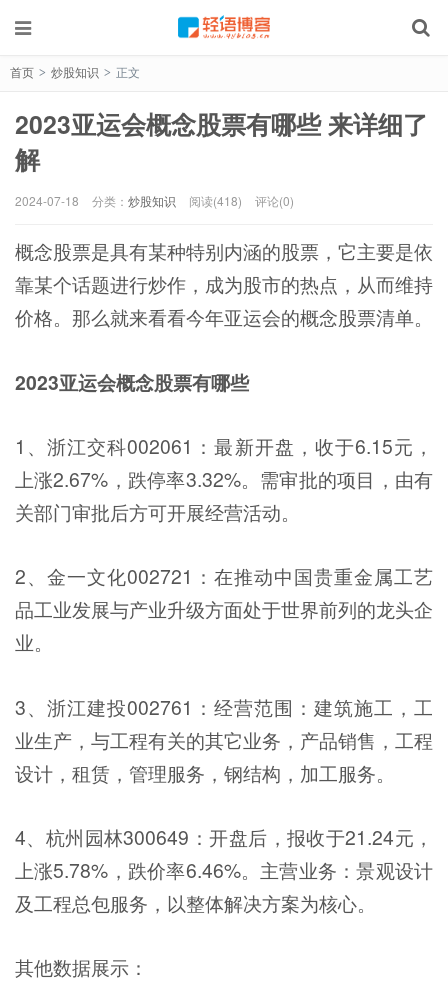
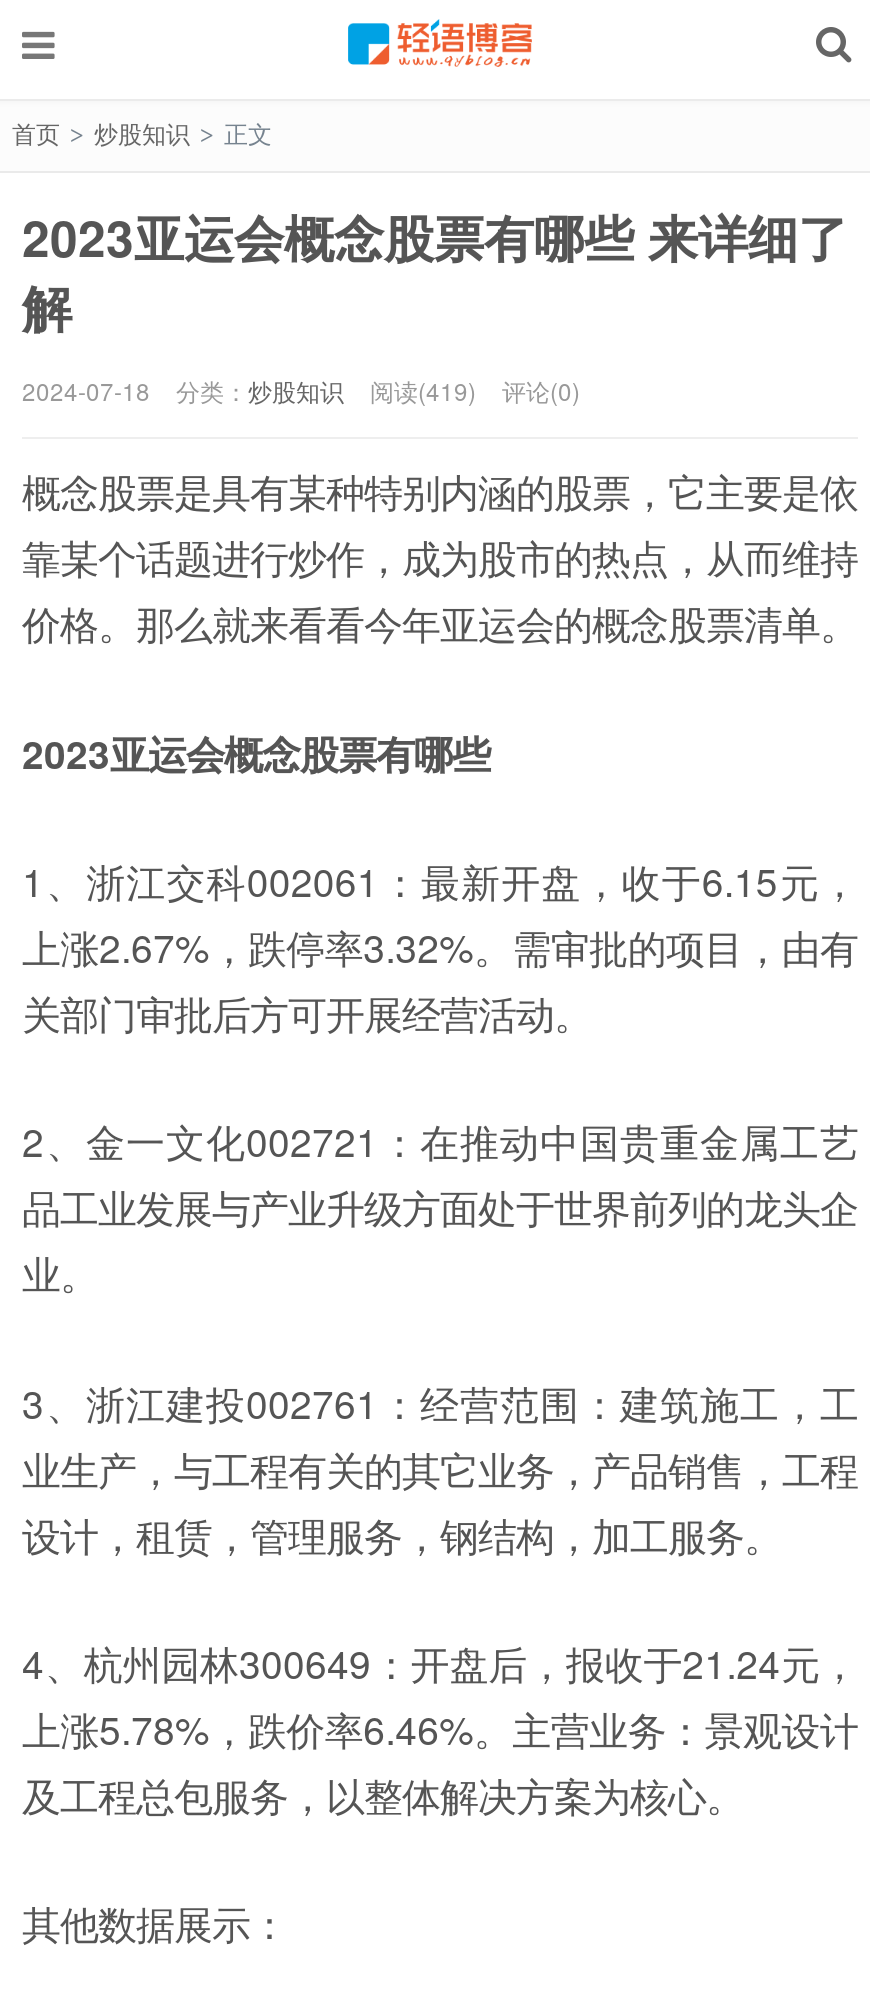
[15,192,294,209] 2024-07-18 分类：炒股知识 阅读(418) 评论(0) -> [22,373,580,407] 2024-07-18 分类：炒股知识 阅读(419) 评论(0)

